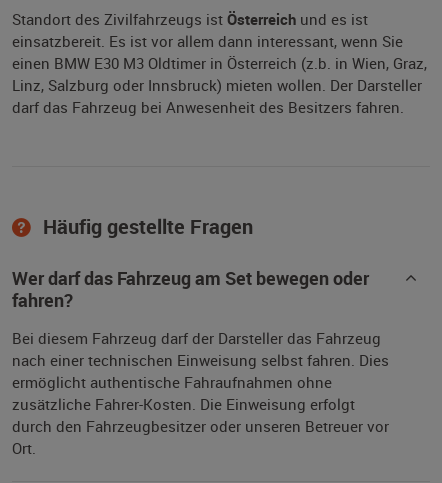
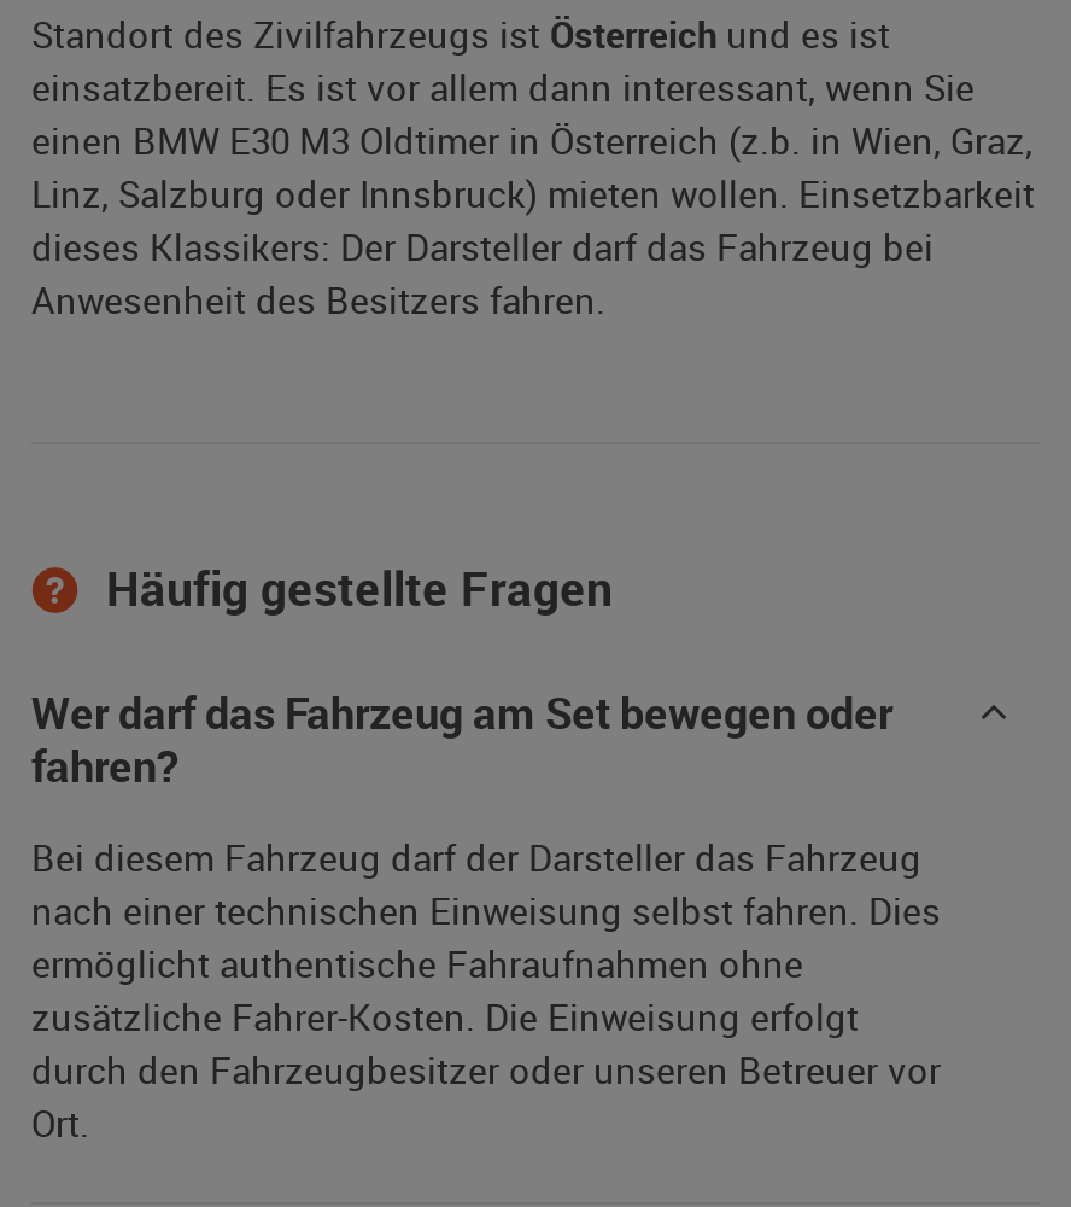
[12,75,422,117] Linz, Salzburg oder Innsbruck) mieten wollen. Der Darsteller | darf das Fahrzeug bei Anwesenheit des Besitzers fahren. -> [31,170,1035,324] Linz, Salzburg oder Innsbruck) mieten wollen. Einsetzbarkeit | dieses Klassikers: Der Darsteller darf das Fahrzeug bei | Anwesenheit des Besitzers fahren.

